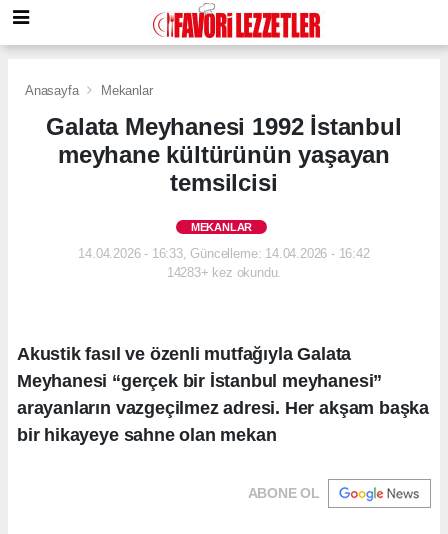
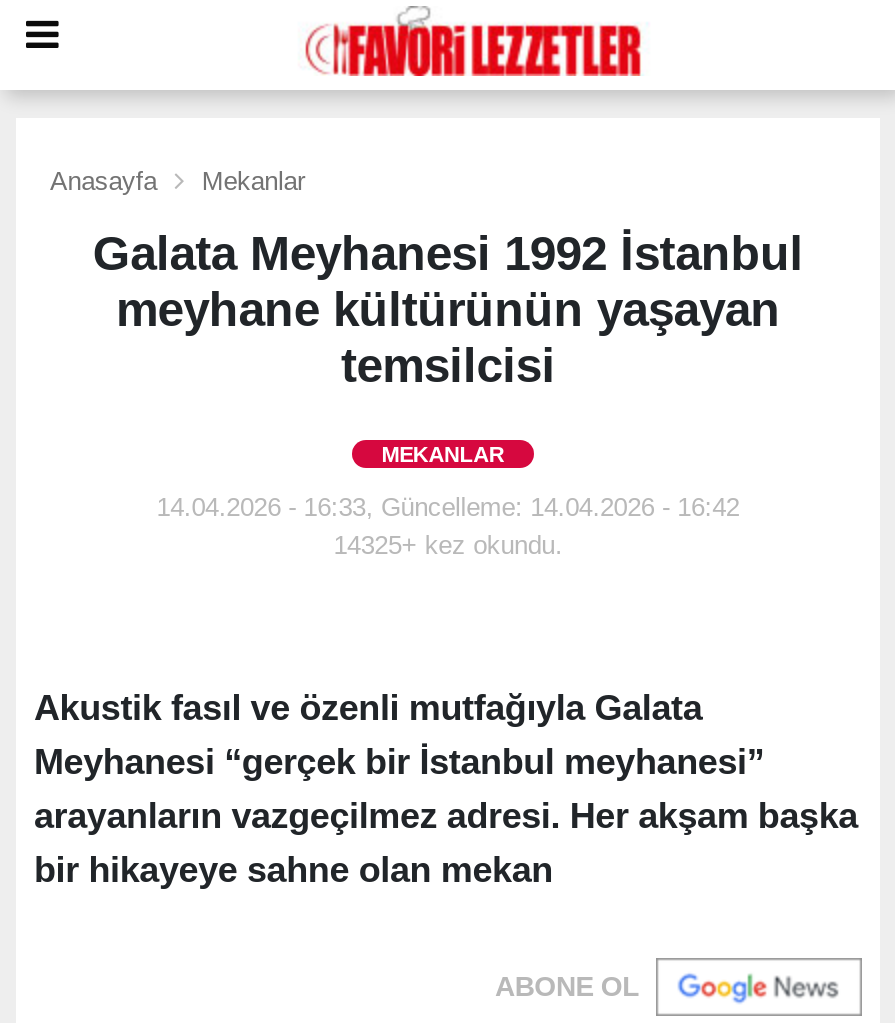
[167,265,281,280] 14283+ kez okundu. -> [333,530,563,560] 14325+ kez okundu.

